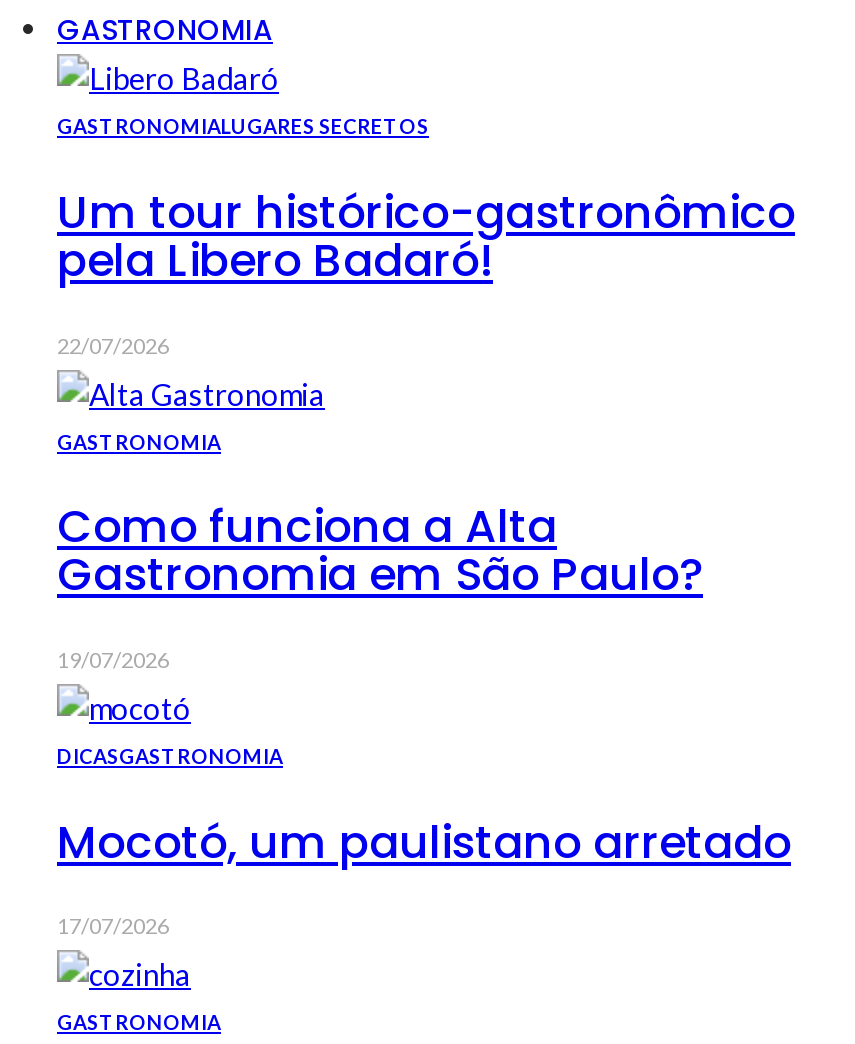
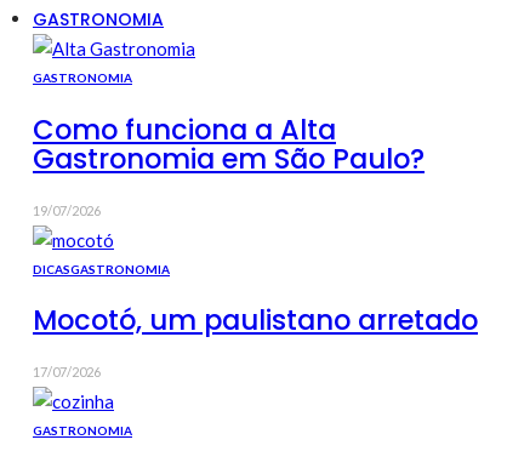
[57,115,795,358] GASTRONOMIALUGARES SECRETOS | Um tour histórico-gastronômico | pela Libero Badaró! | 22/07/2026 -> none

